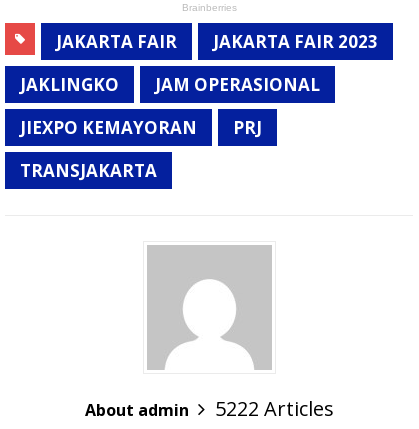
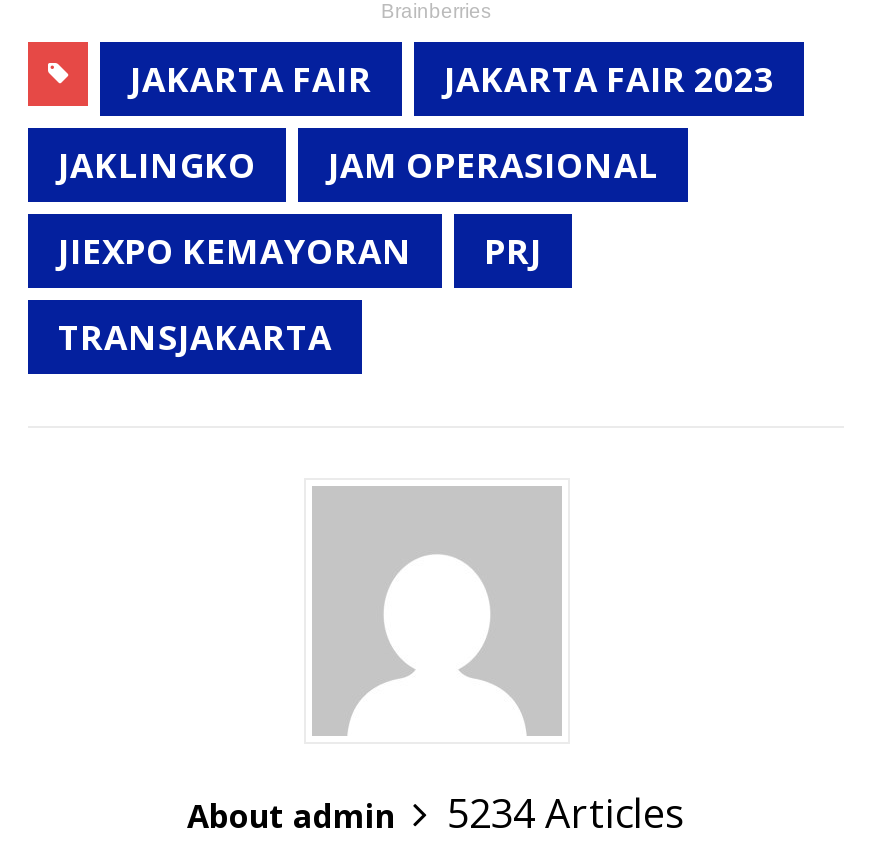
[84,395,333,422] About admin 5222 Articles -> [187,785,685,839] About admin 5234 Articles

